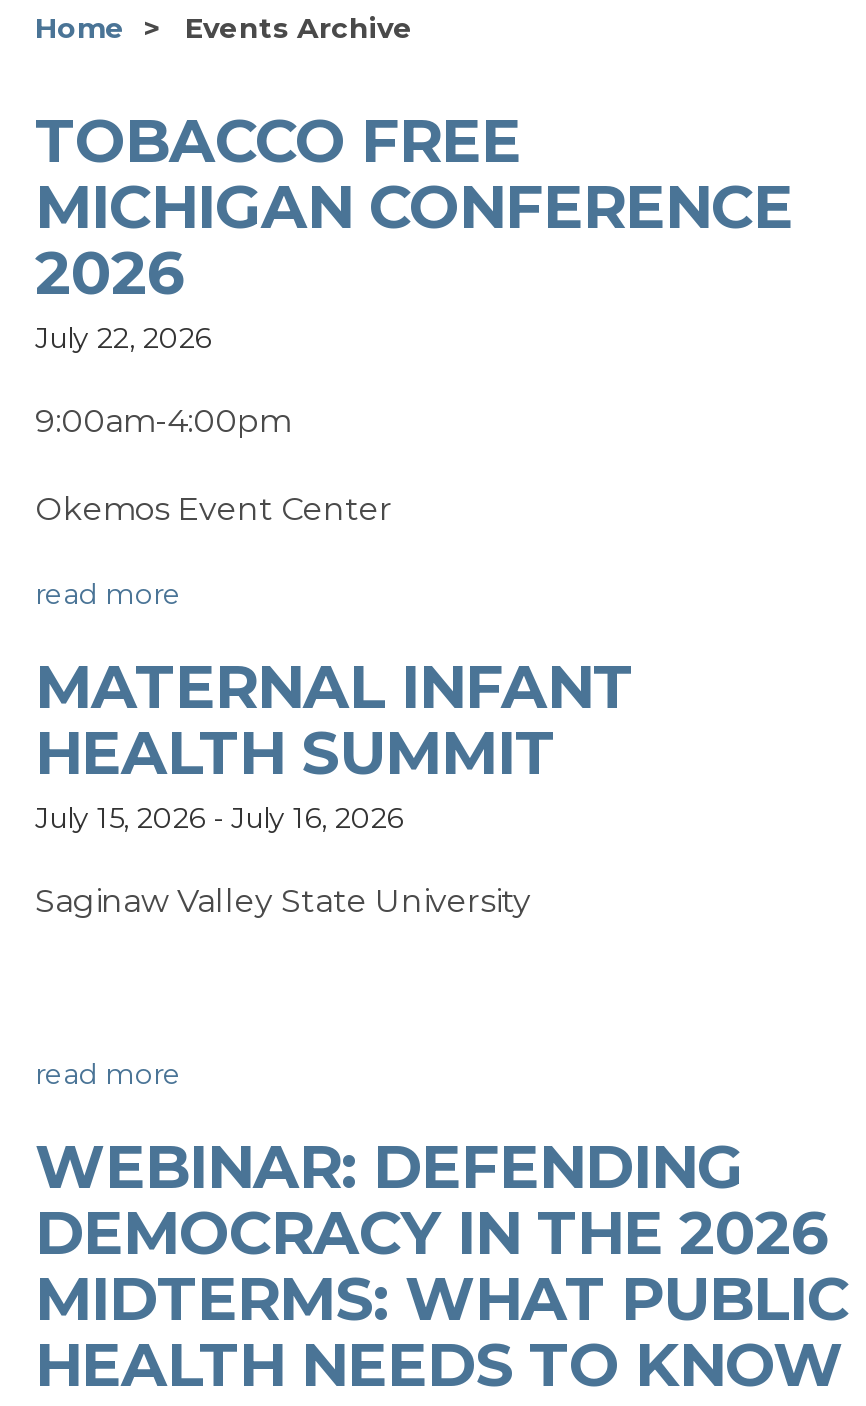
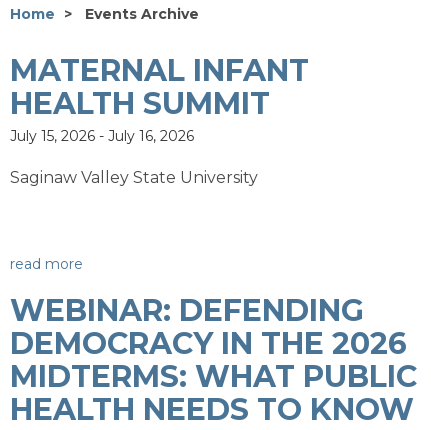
[35,103,793,611] TOBACCO FREE | MICHIGAN CONFERENCE | 2026 | July 22, 2026 | 9:00am-4:00pm | Okemos Event Center | read more -> none

